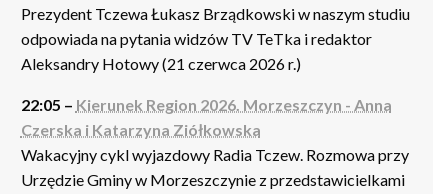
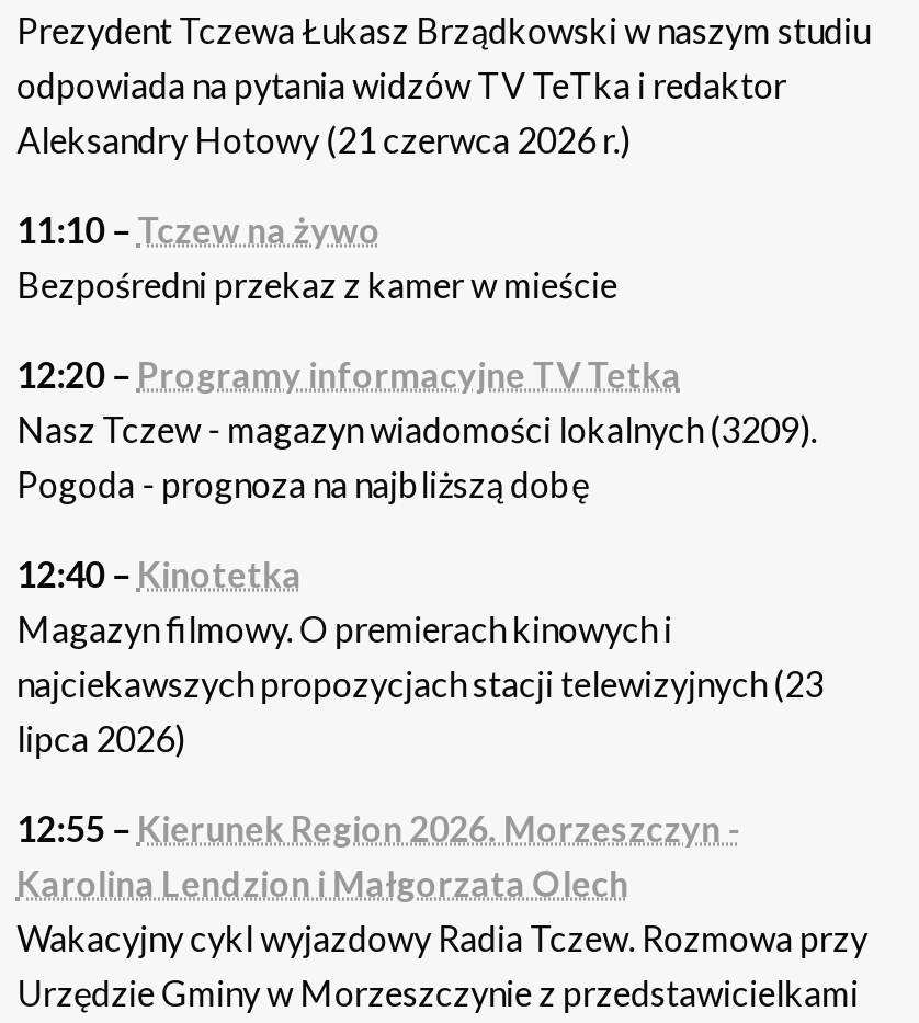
[21,95,392,139] 22:05 – Kierunek Region 2026. Morzeszczyn - Anna | Czerska i Katarzyna Ziółkowska -> [17,209,824,904] 11:10 – Tczew na żywo | Bezpośredni przekaz z kamer w mieście | 12:20 – Programy informacyjne TV Tetka | Nasz Tczew - magazyn wiadomości lokalnych (3209). | Pogoda - prognoza na najbliższą dobę | 12:40 – Kinotetka | Magazyn filmowy. O premierach kinowych i | najciekawszych propozycjach stacji telewizyjnych (23 | lipca 2026) | 12:55 – Kierunek Region 2026. Morzeszczyn - | Karolina Lendzion i Małgorzata Olech

